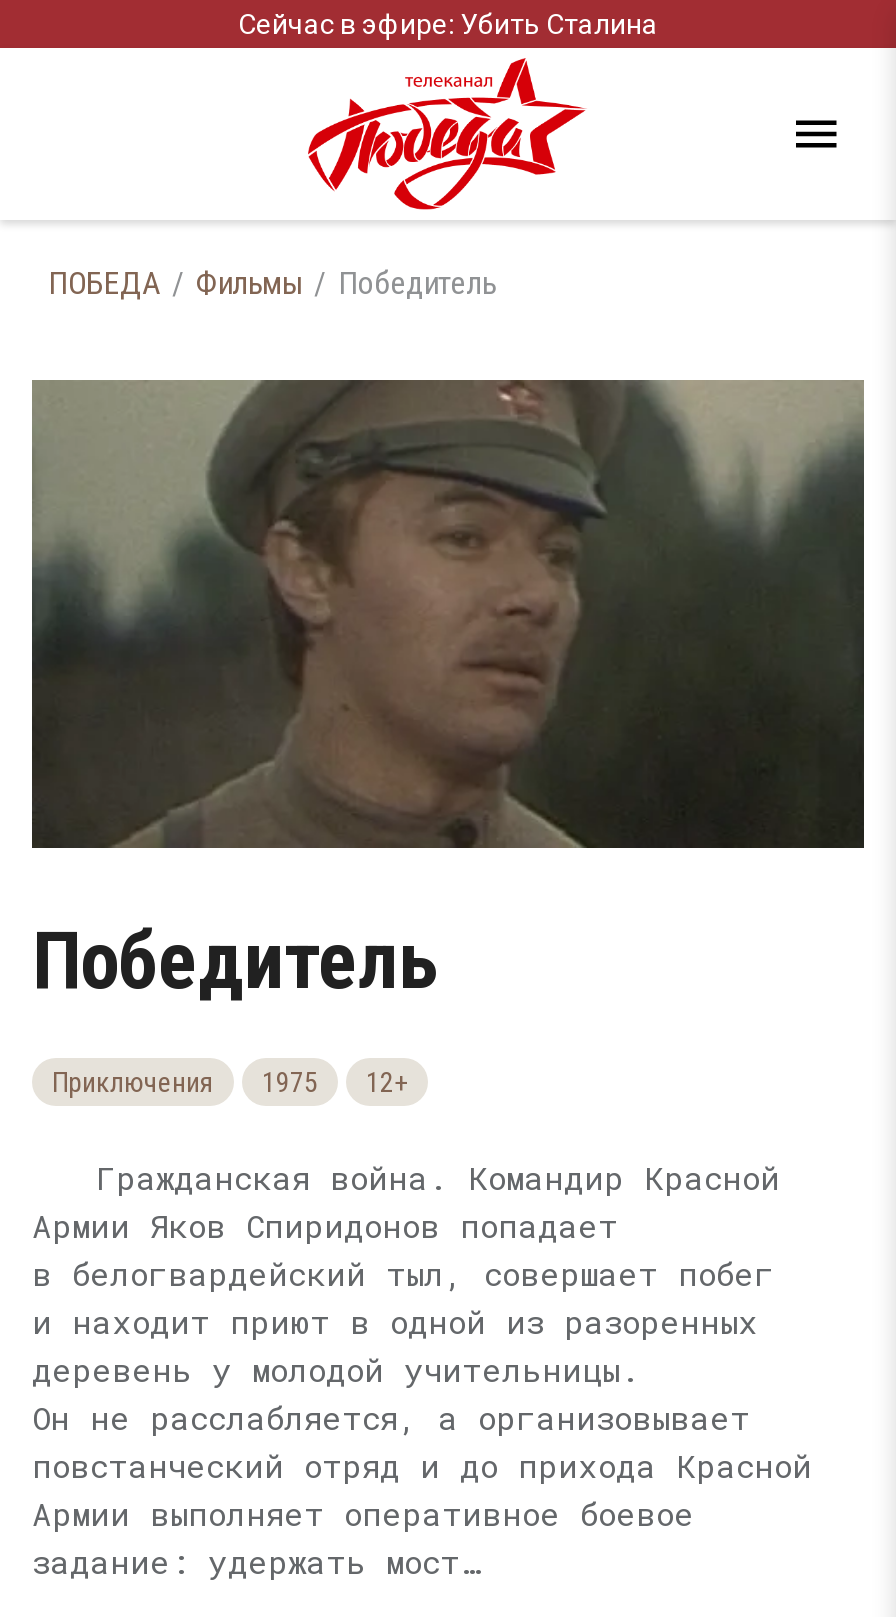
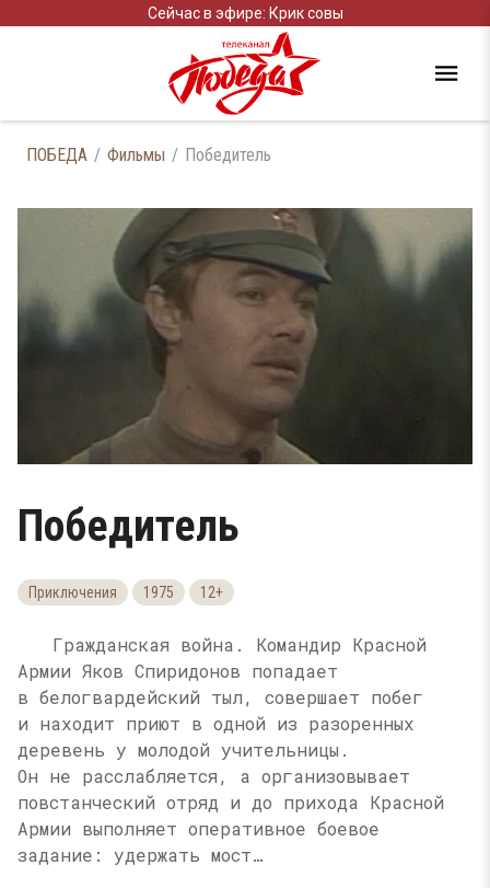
[238,8,658,40] Сейчас в эфире: Убить Сталина -> [147,4,343,22] Сейчас в эфире: Крик совы

